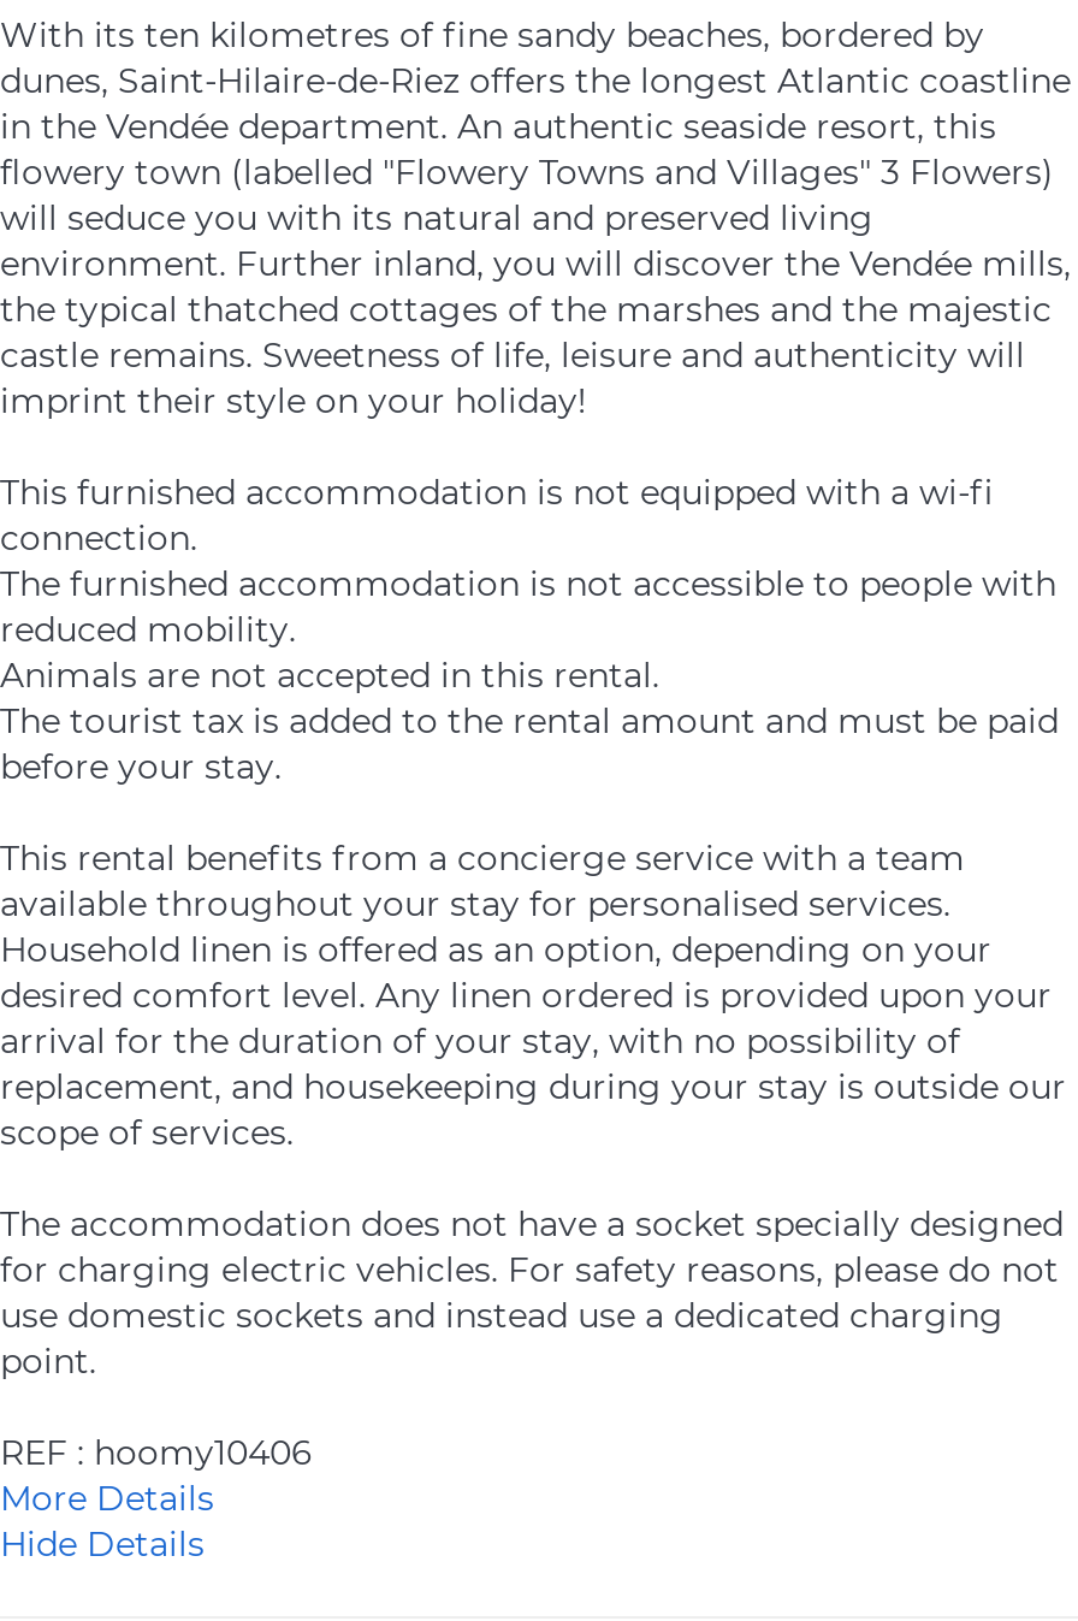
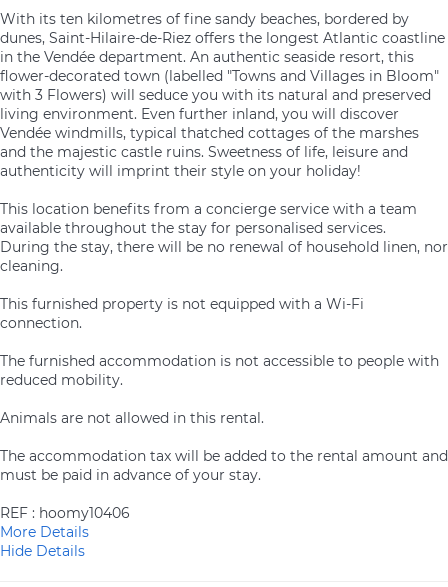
[0,151,1071,515] flowery town (labelled "Flowery Towns and Villages" 3 Flowers) | will seduce you with its natural and preserved living | environment. Further inland, you will discover the Vendée mills, | the typical thatched cottages of the marshes and the majestic | castle remains. Sweetness of life, leisure and authenticity will | imprint their style on your holiday! | This furnished accommodation is not equipped with a wi-fi -> [0,67,448,313] flower-decorated town (labelled "Towns and Villages in Bloom" | with 3 Flowers) will seduce you with its natural and preserved | living environment. Even further inland, you will discover | Vendée windmills, typical thatched cottages of the marshes | and the majestic castle ruins. Sweetness of life, leisure and | authenticity will imprint their style on your holiday! | This location benefits from a concierge service with a team | available throughout the stay for personalised services. | During the stay, there will be no renewal of household linen, nor | cleaning. | This furnished property is not equipped with a Wi-Fi
moved [0,517,197,560] -> [0,314,82,332]: connection.
moved [0,563,1056,652] -> [0,352,439,389]: The furnished accommodation is not accessible to people with | reduced mobility.
[0,654,1066,1383] Animals are not accepted in this rental. | The tourist tax is added to the rental amount and must be paid | before your stay. | This rental benefits from a concierge service with a team | available throughout your stay for personalised services. | Household linen is offered as an option, depending on your | desired comfort level. Any linen ordered is provided upon your | arrival for the duration of your stay, with no possibility of | replacement, and housekeeping during your stay is outside our | scope of services. | The accommodation does not have a socket specially designed | for charging electric vehicles. For safety reasons, please do not | use domestic sockets and instead use a dedicated charging | point. -> [0,409,448,484] Animals are not allowed in this rental. | The accommodation tax will be added to the rental amount and | must be paid in advance of your stay.

